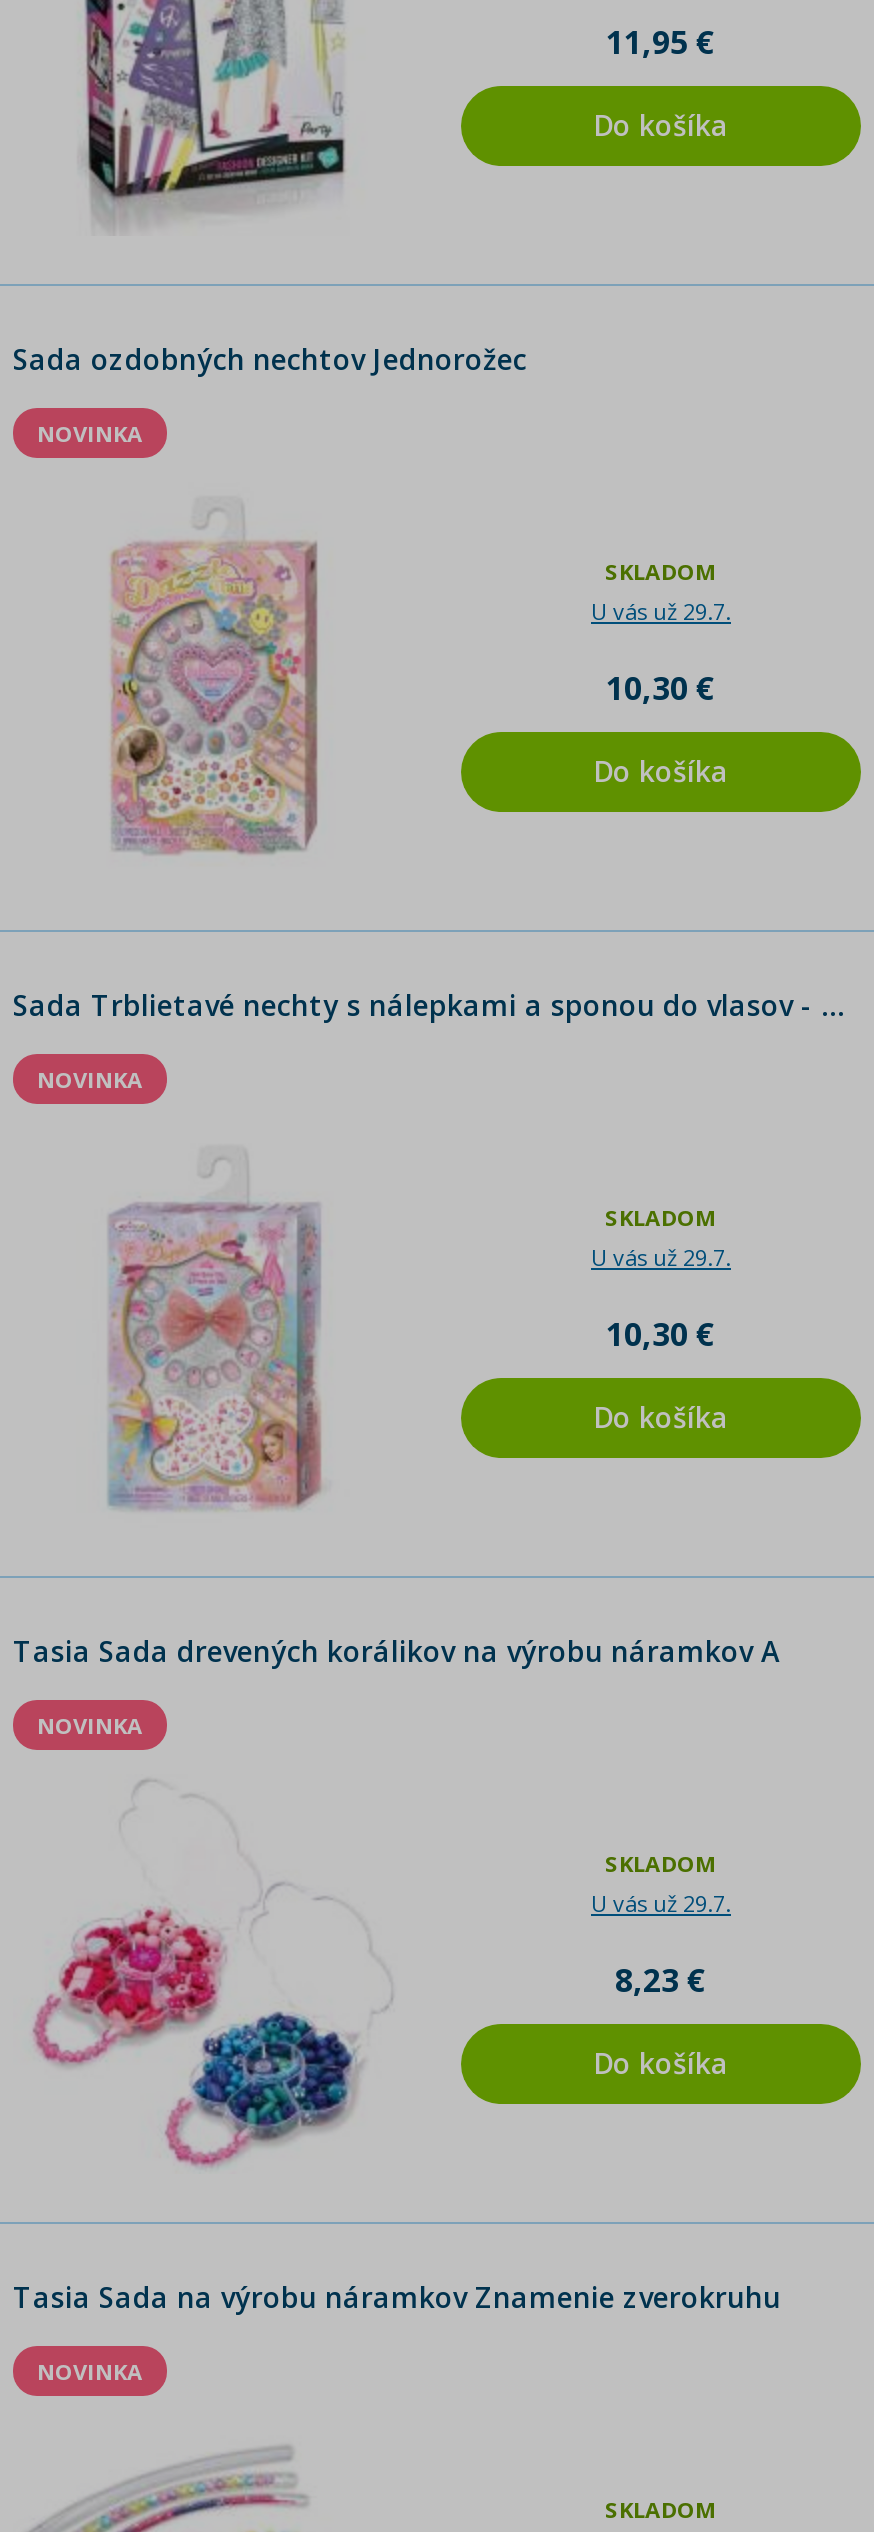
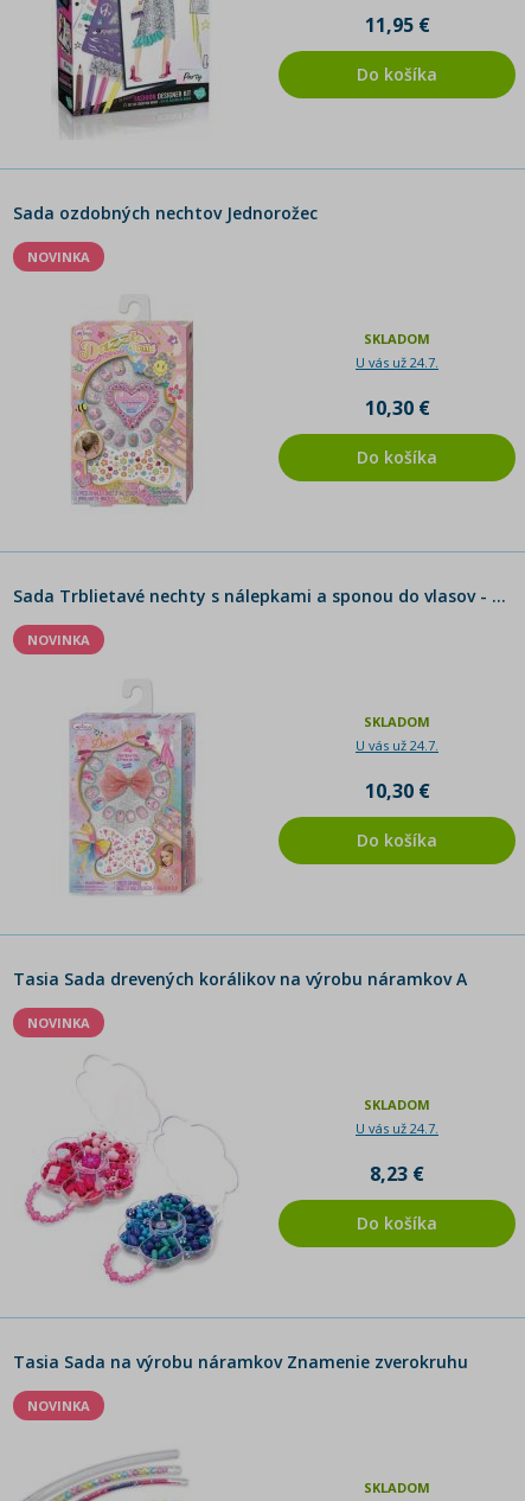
[591,596,731,626] U vás už 29.7. -> [356,353,438,371] U vás už 24.7.
[591,1242,731,1272] U vás už 29.7. -> [356,736,438,754] U vás už 24.7.
[591,1888,731,1918] U vás už 29.7. -> [356,1119,438,1137] U vás už 24.7.

